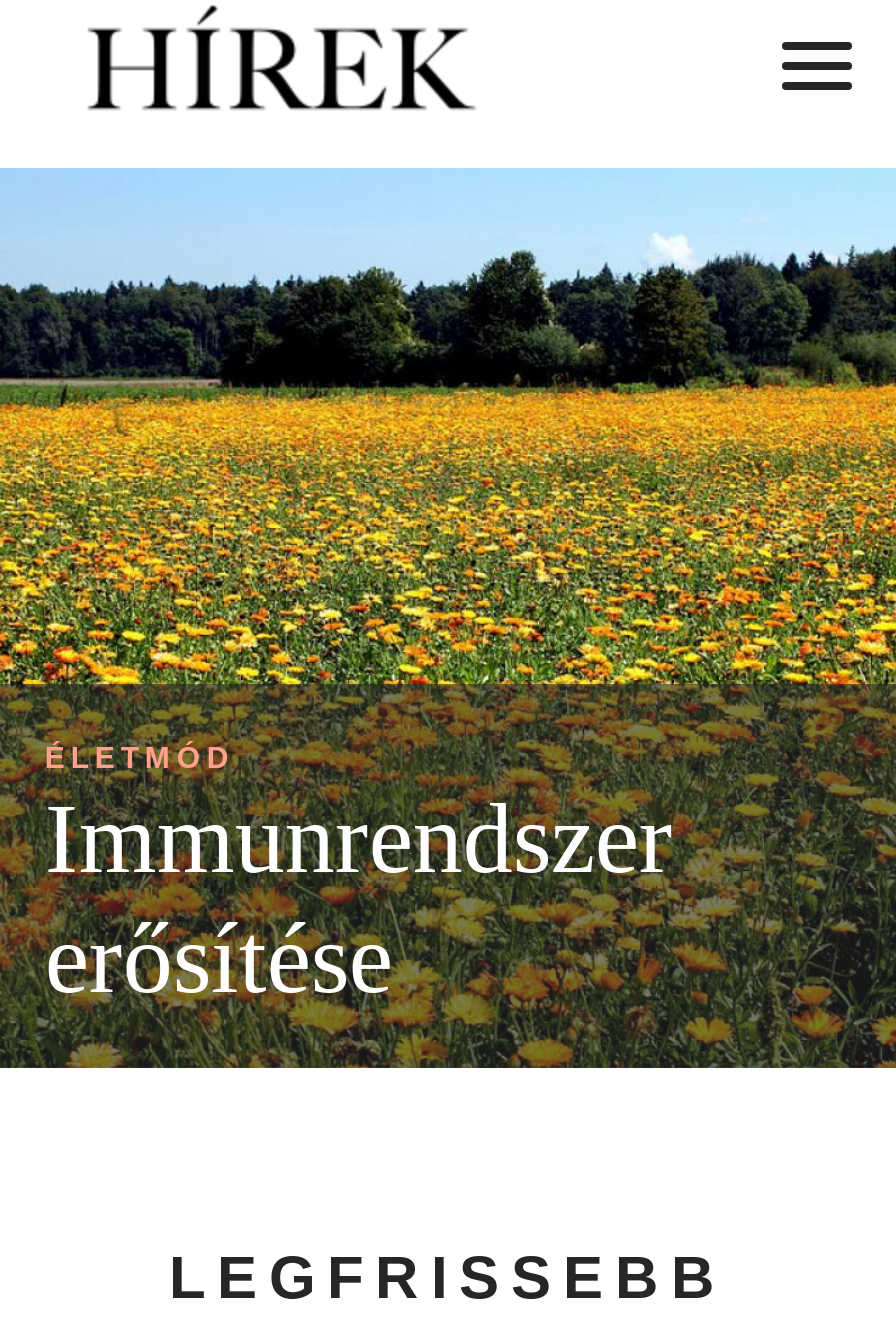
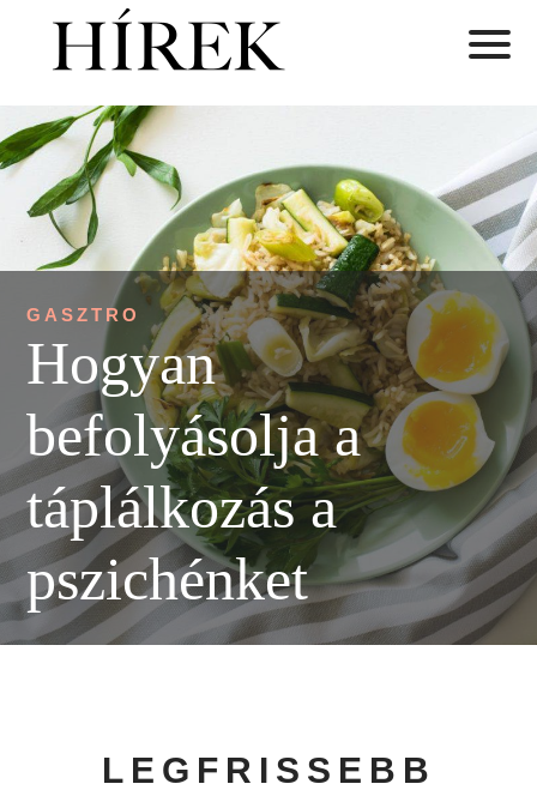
[6,168,890,1068] [image] | ÉLETMÓD | Immunrendszer | erősítése -> [4,104,533,645] [image] | GASZTRO | Hogyan | befolyásolja a | táplálkozás a | pszichénket

